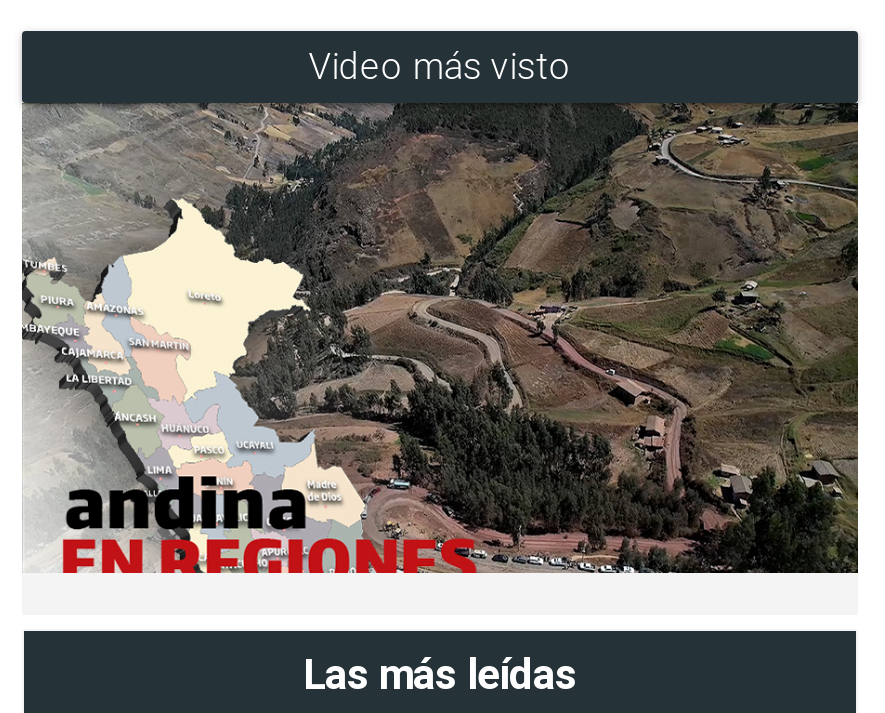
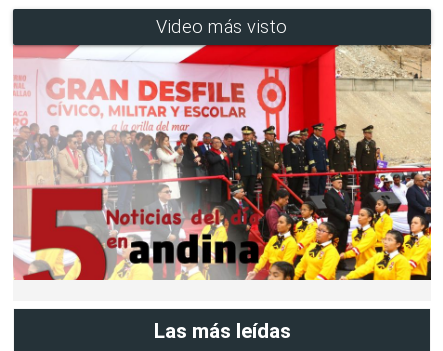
[20,103,860,575] [image] -> [13,44,432,281] [image]

